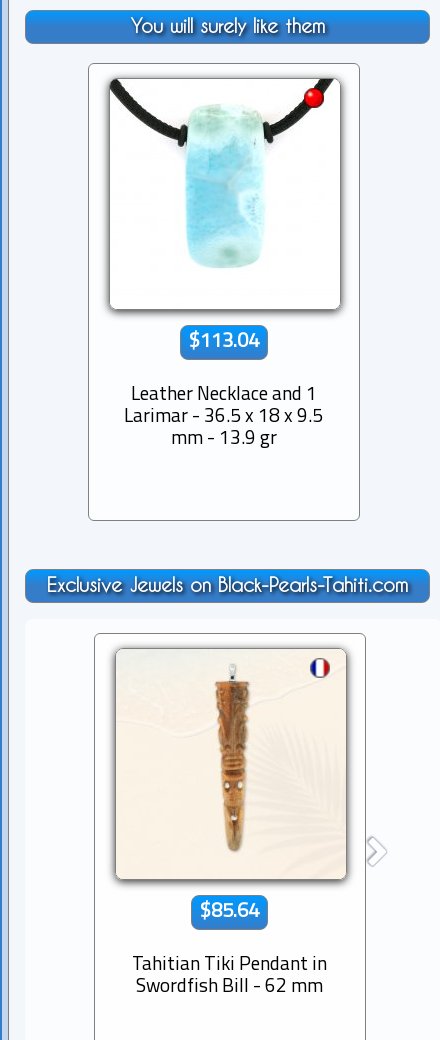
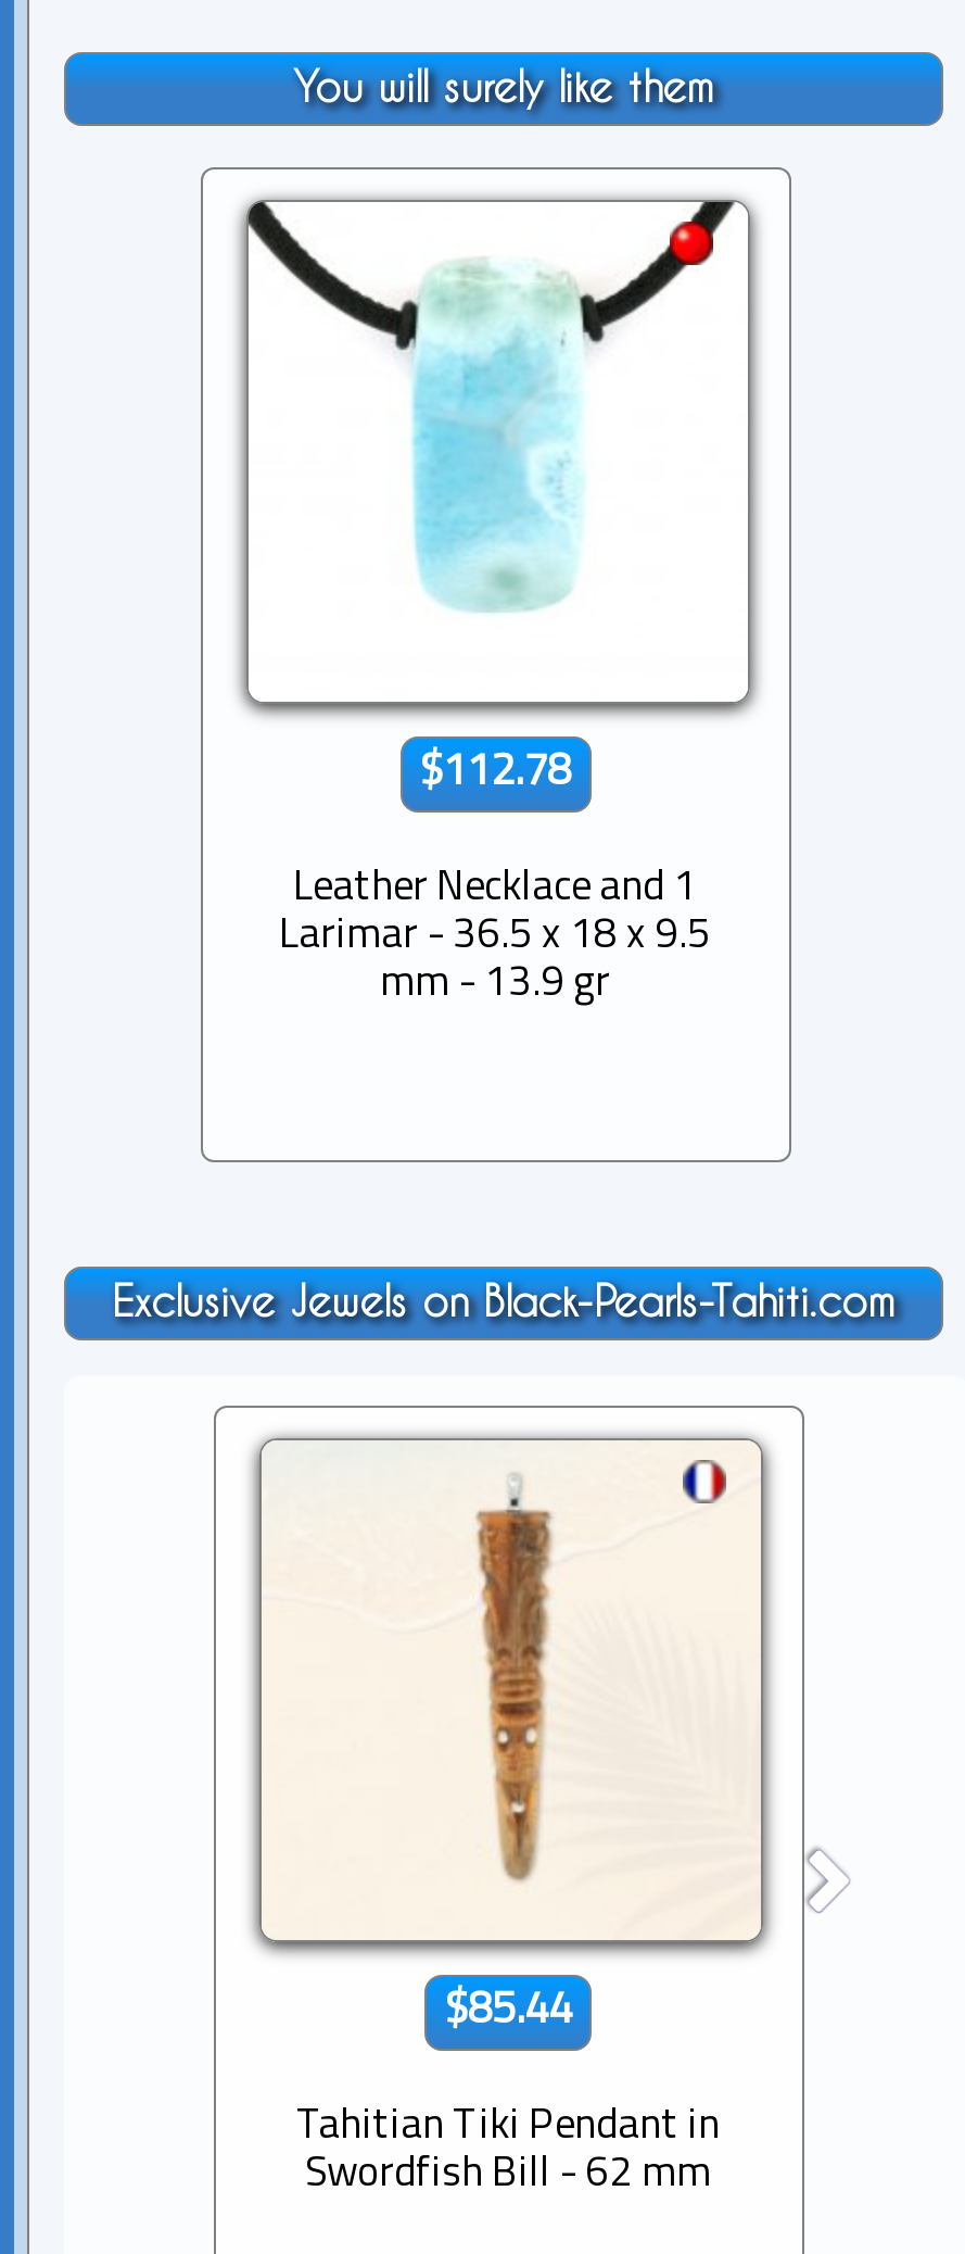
[188,332,258,352] $113.04 -> [419,752,571,795] $112.78
[200,901,259,921] $85.64 -> [444,1989,572,2032] $85.44

